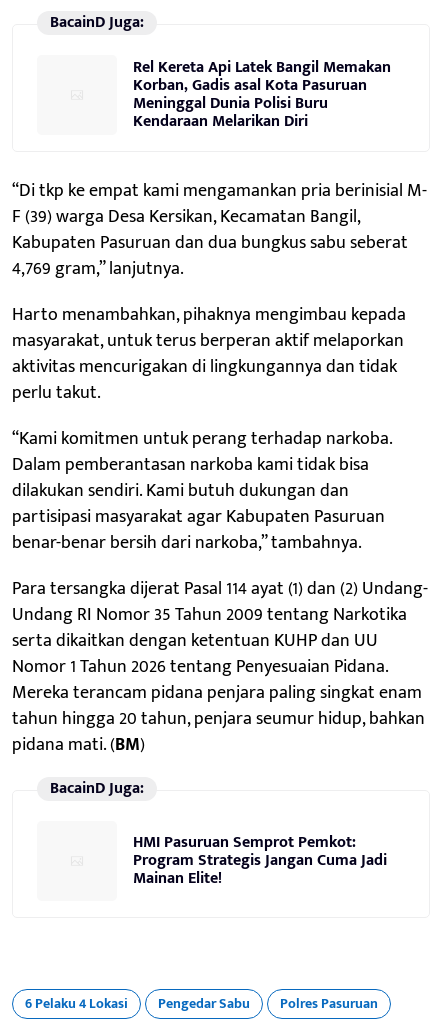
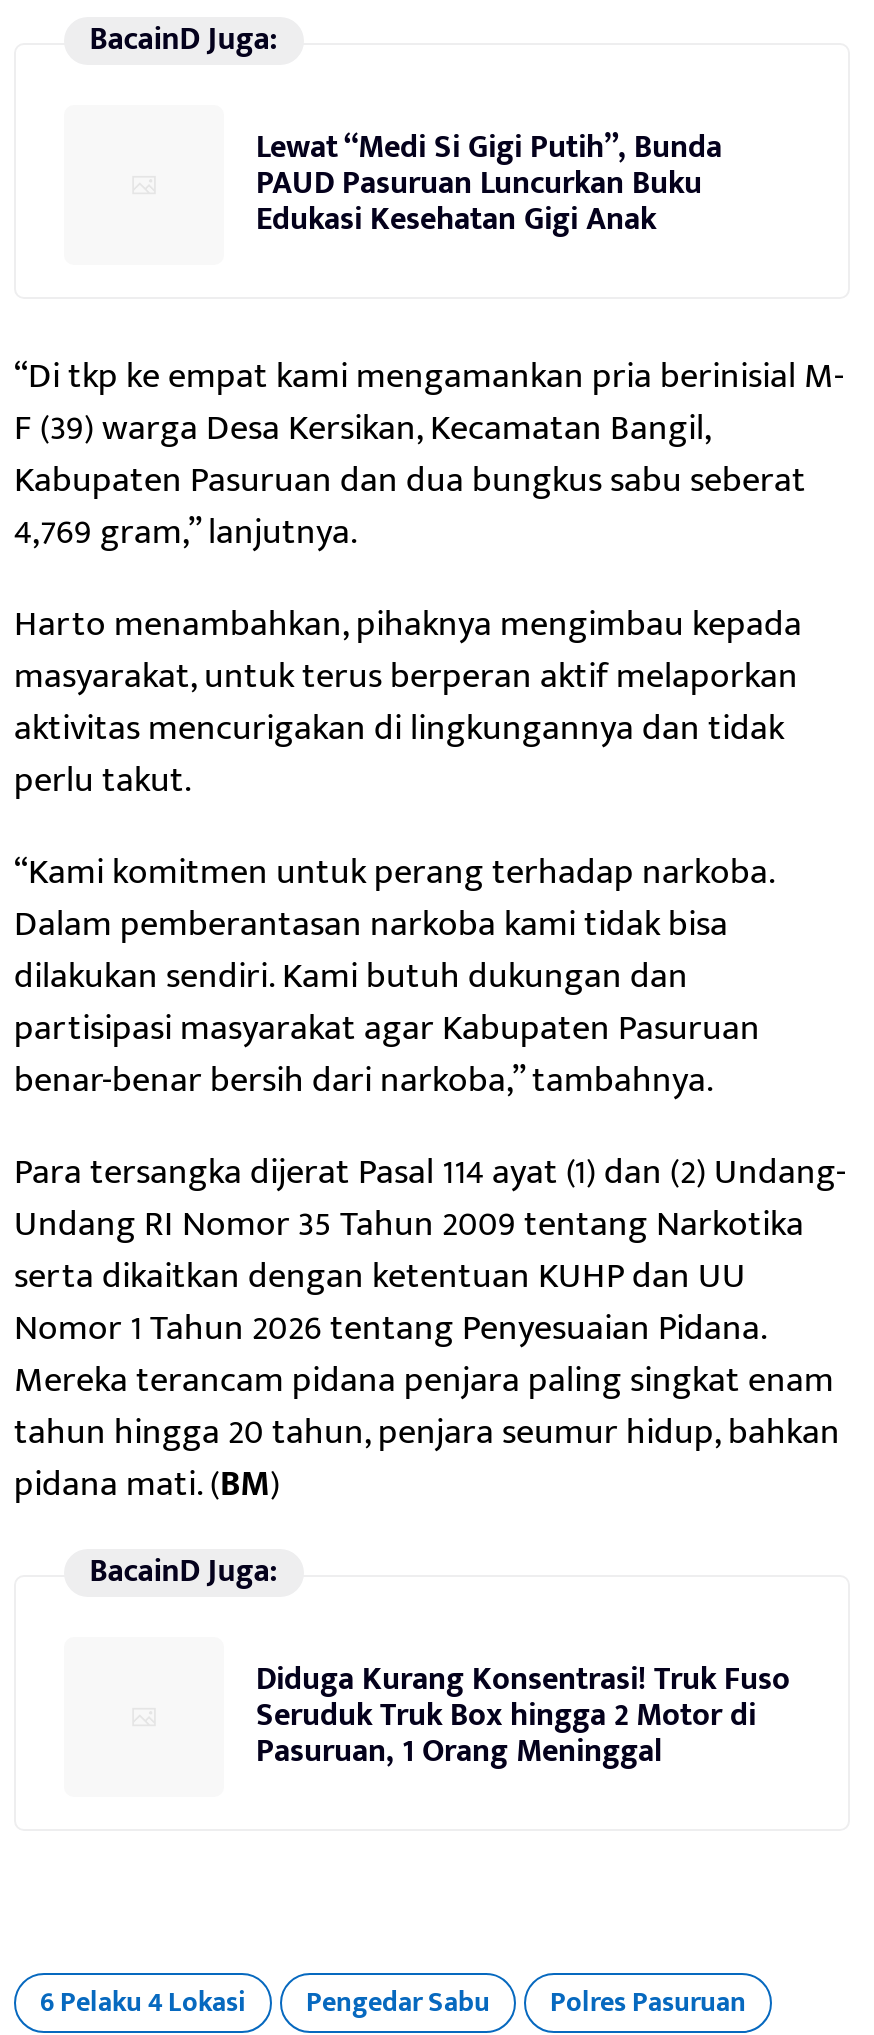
[133,54,391,135] Rel Kereta Api Latek Bangil Memakan | Korban, Gadis asal Kota Pasuruan | Meninggal Dunia Polisi Buru | Kendaraan Melarikan Diri -> [256,121,722,247] Lewat “Medi Si Gigi Putih”, Bunda | PAUD Pasuruan Luncurkan Buku | Edukasi Kesehatan Gigi Anak
[133,829,387,892] HMI Pasuruan Semprot Pemkot: | Program Strategis Jangan Cuma Jadi | Mainan Elite! -> [256,1653,790,1779] Diduga Kurang Konsentrasi! Truk Fuso | Seruduk Truk Box hingga 2 Motor di | Pasuruan, 1 Orang Meninggal

